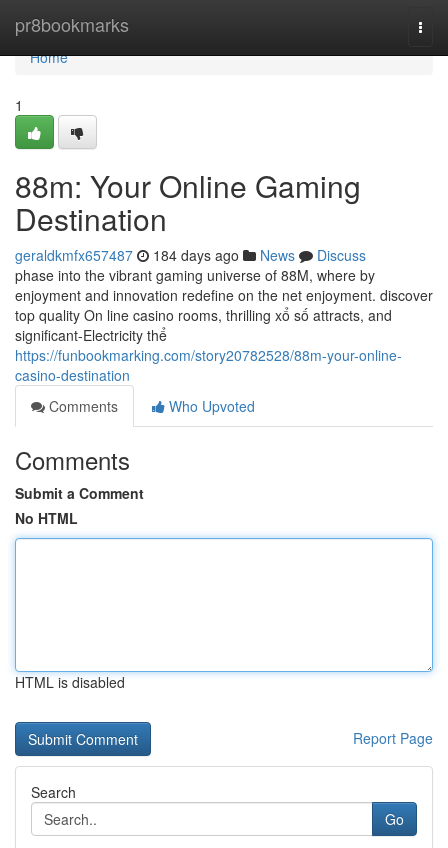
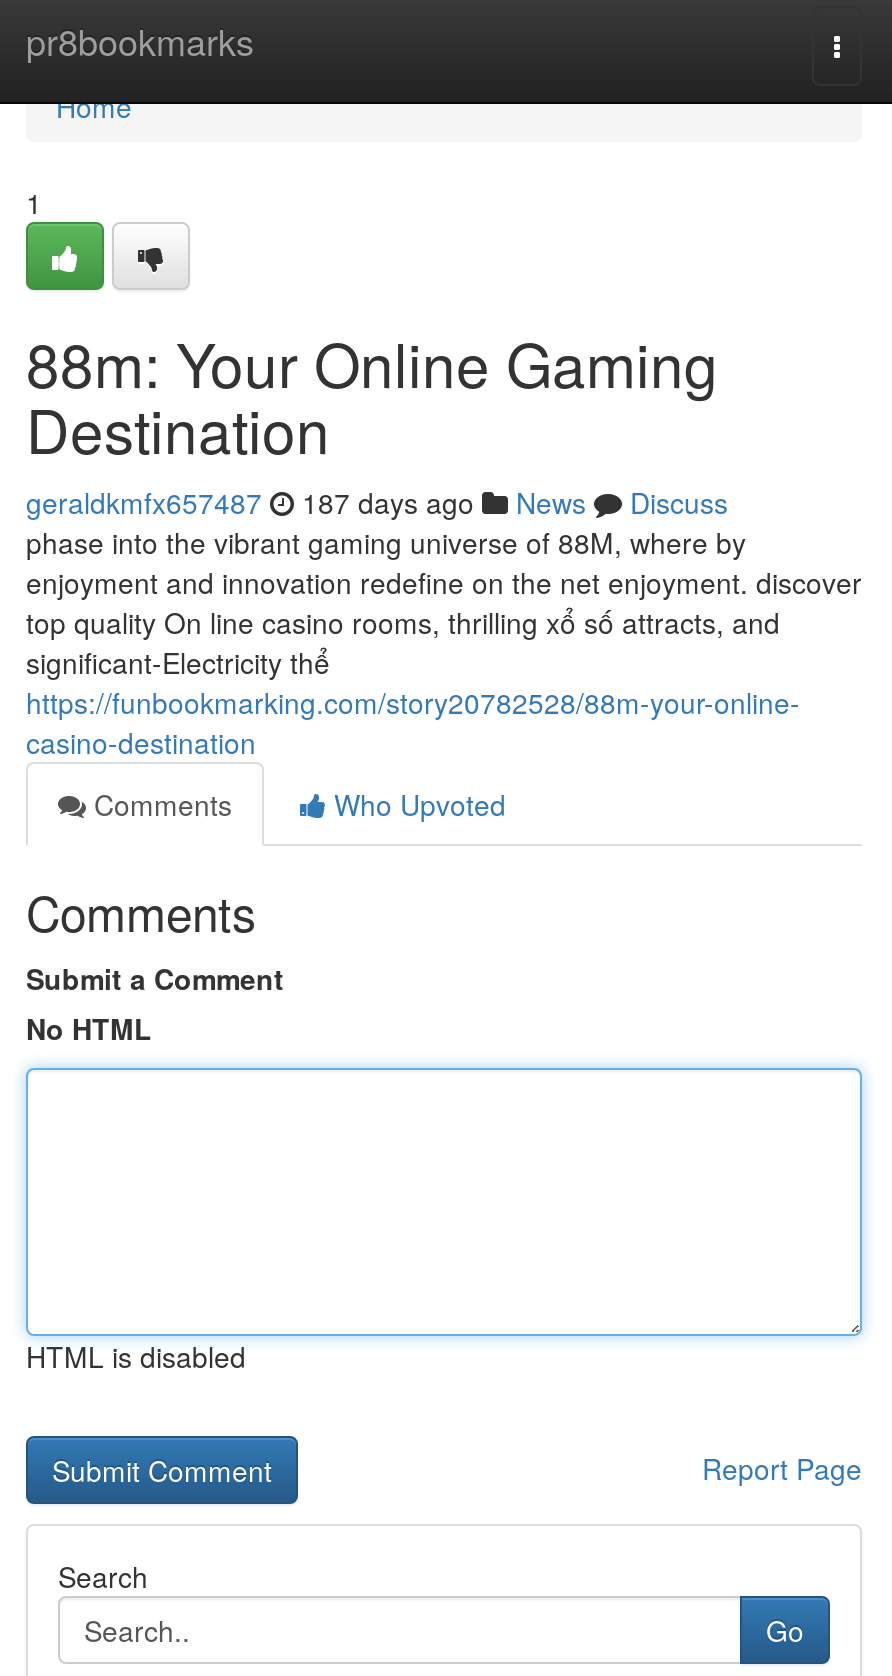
[15,245,366,265] geraldkmfx657487 184 days ago News Discuss -> [26,482,728,522] geraldkmfx657487 187 days ago News Discuss

